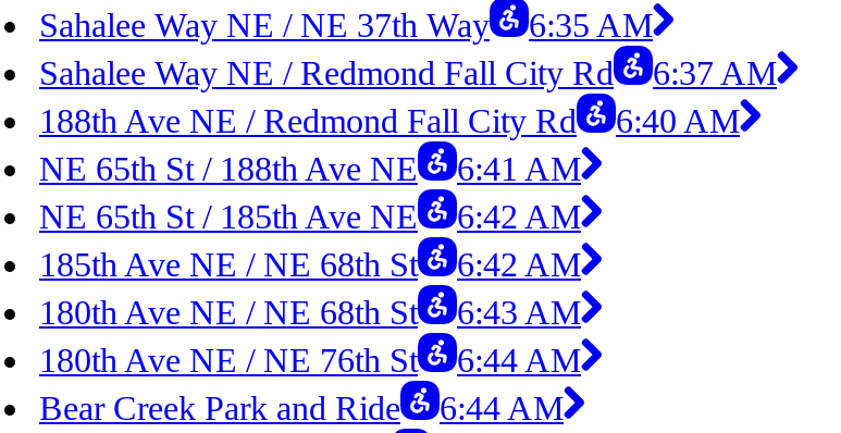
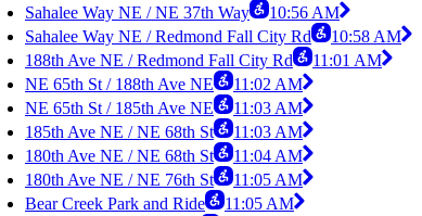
[39,7,653,44] Sahalee Way NE / NE 37th Way 6:35 AM -> [25,3,340,22] Sahalee Way NE / NE 37th Way 10:56 AM
[39,55,777,92] Sahalee Way NE / Redmond Fall City Rd 6:37 AM -> [25,27,401,46] Sahalee Way NE / Redmond Fall City Rd 10:58 AM
[39,103,740,140] 188th Ave NE / Redmond Fall City Rd 6:40 AM -> [25,51,382,70] 188th Ave NE / Redmond Fall City Rd 11:01 AM
[39,151,581,188] NE 65th St / 188th Ave NE 6:41 AM -> [25,75,303,94] NE 65th St / 188th Ave NE 11:02 AM
[39,198,581,235] NE 65th St / 185th Ave NE 6:42 AM -> [25,99,303,117] NE 65th St / 185th Ave NE 11:03 AM
[39,246,581,283] 185th Ave NE / NE 68th St 6:42 AM -> [25,123,303,141] 185th Ave NE / NE 68th St 11:03 AM
[39,294,581,331] 180th Ave NE / NE 68th St 6:43 AM -> [25,147,303,165] 180th Ave NE / NE 68th St 11:04 AM
[39,342,581,379] 180th Ave NE / NE 76th St 6:44 AM -> [25,171,303,189] 180th Ave NE / NE 76th St 11:05 AM
[39,390,564,427] Bear Creek Park and Ride 6:44 AM -> [25,195,294,213] Bear Creek Park and Ride 11:05 AM

